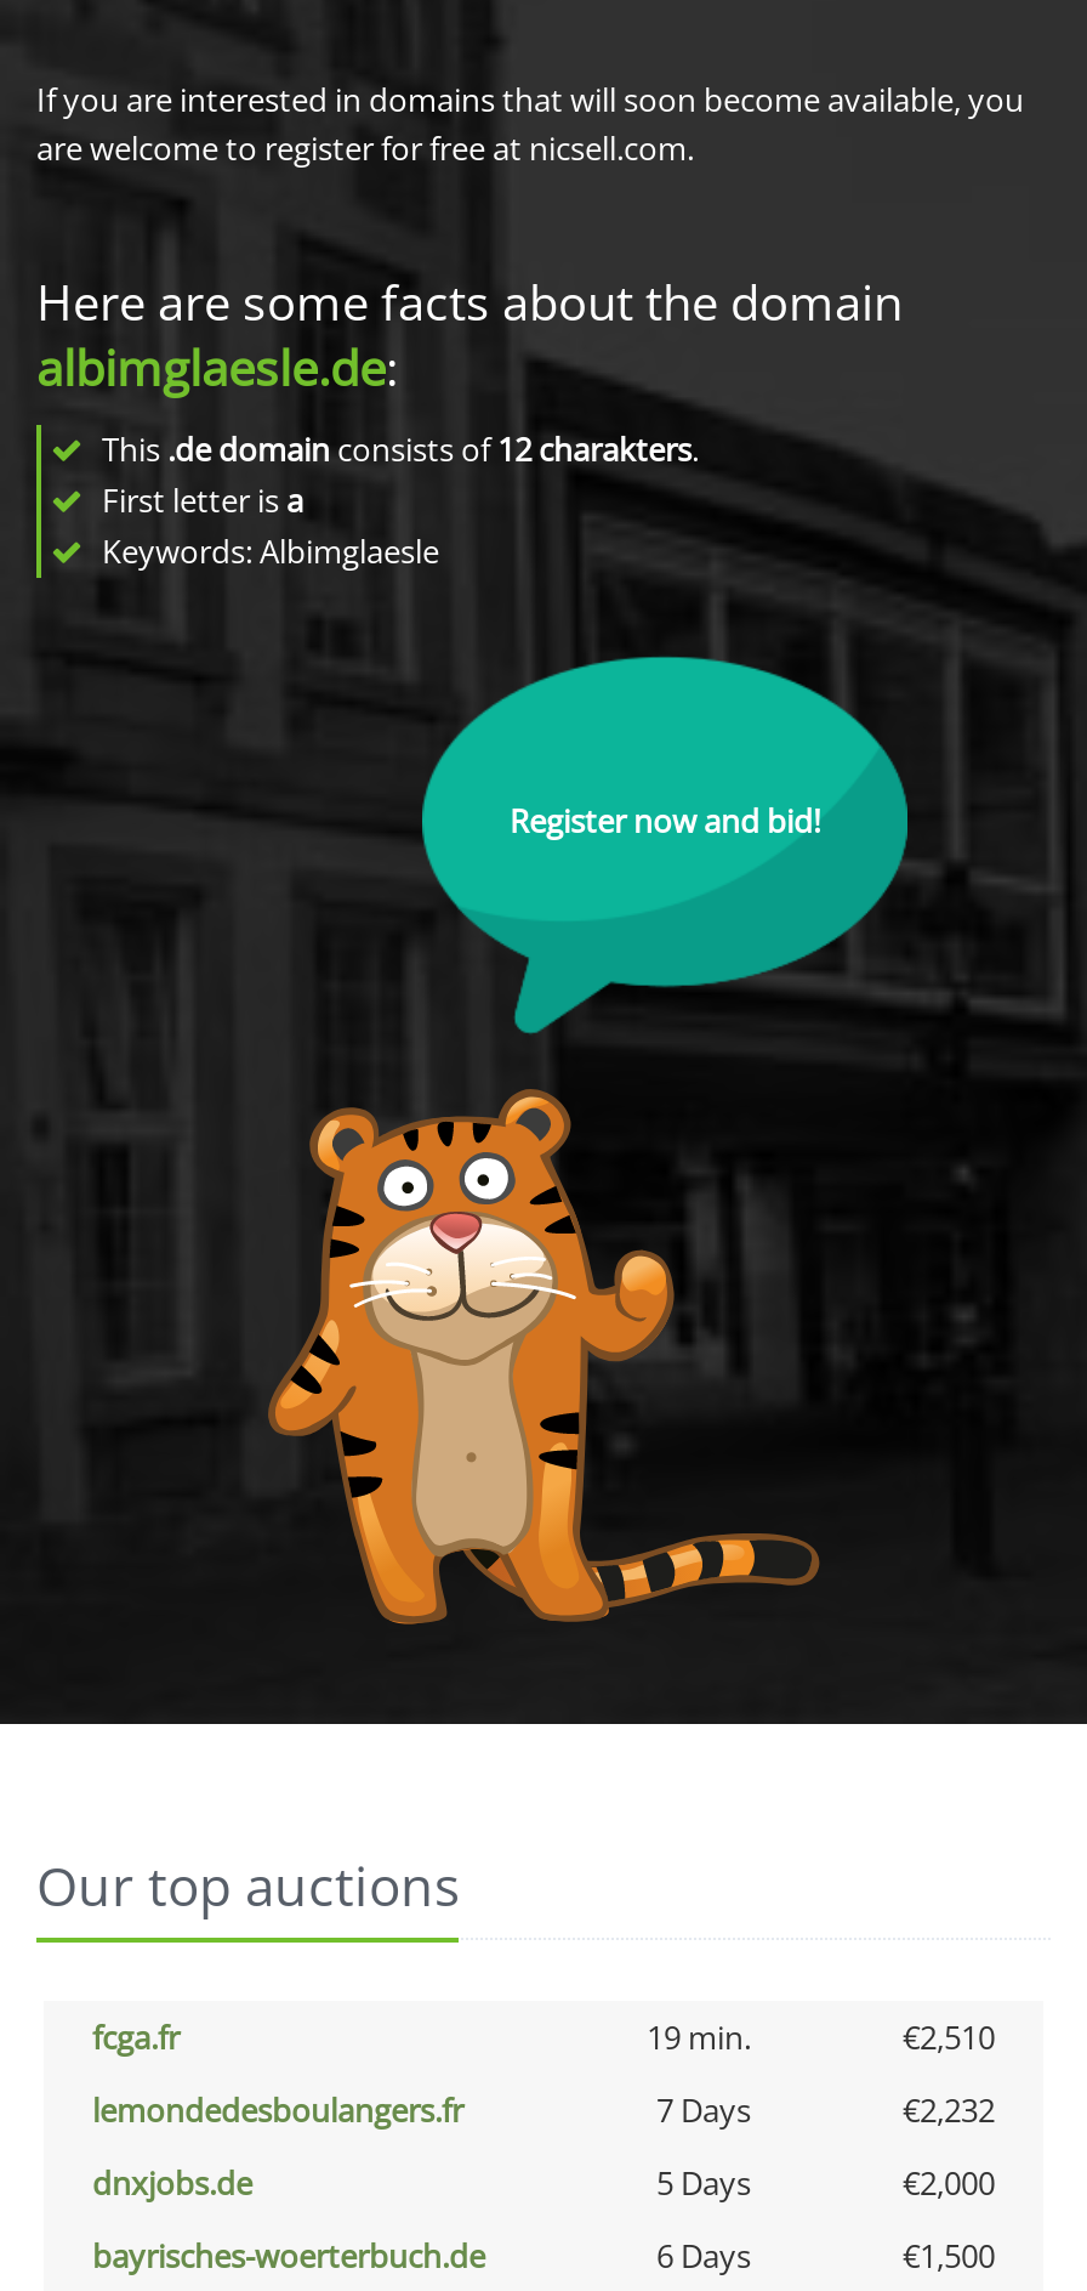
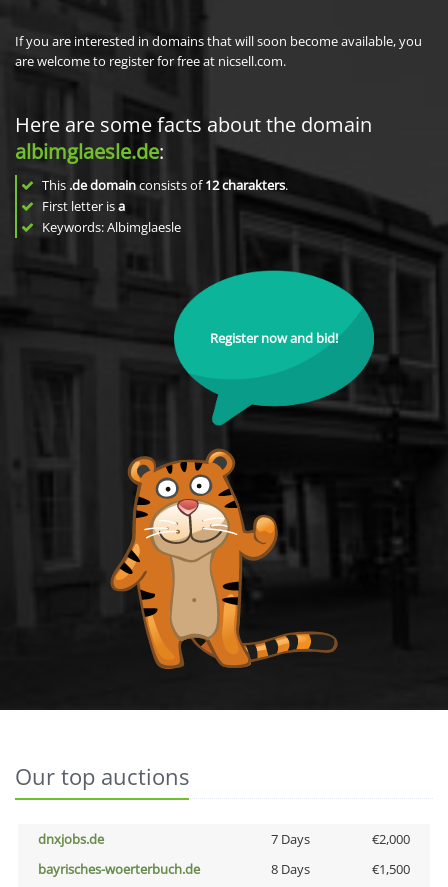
[92,2015,995,2132] fcga.fr | 19 min. | €2,510 | lemondedesboulangers.fr | 7 Days | €2,232 -> none
[656,2161,751,2205] 5 Days -> [270,830,309,848] 7 Days
[656,2234,751,2278] 6 Days -> [270,860,309,878] 8 Days

